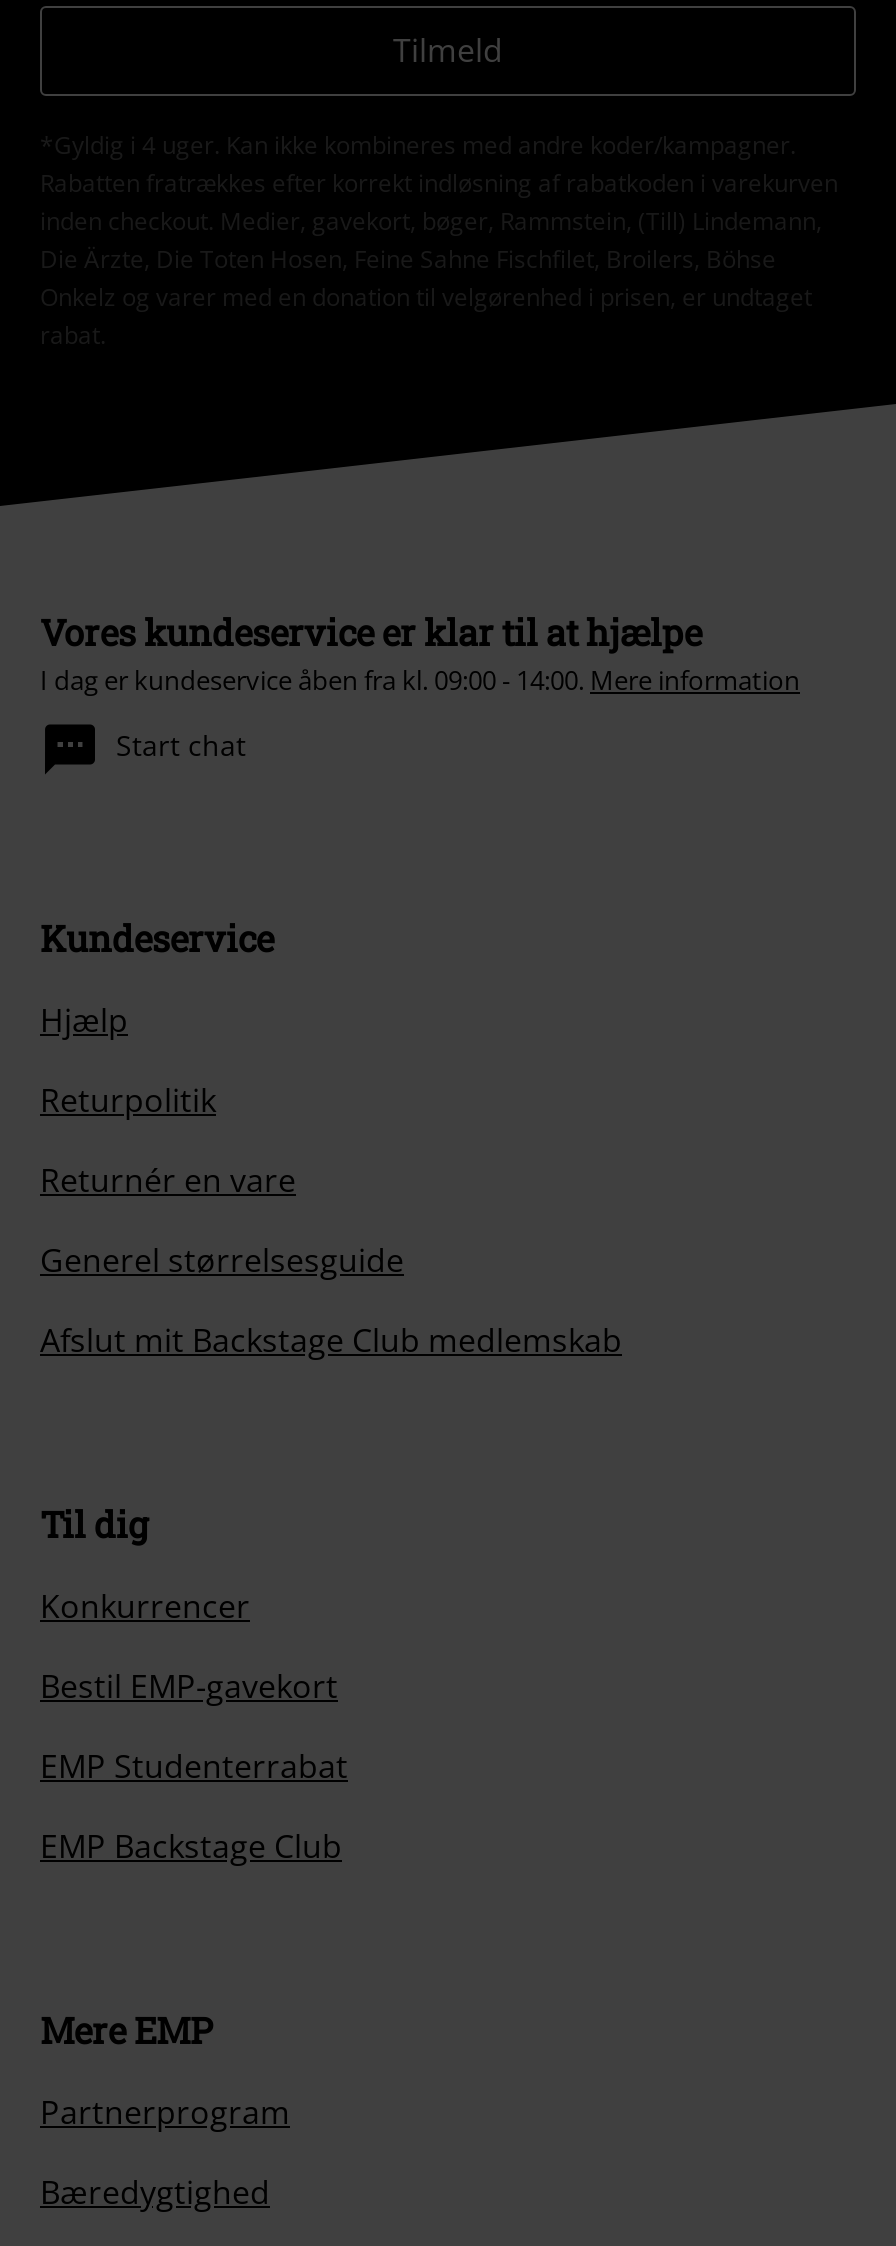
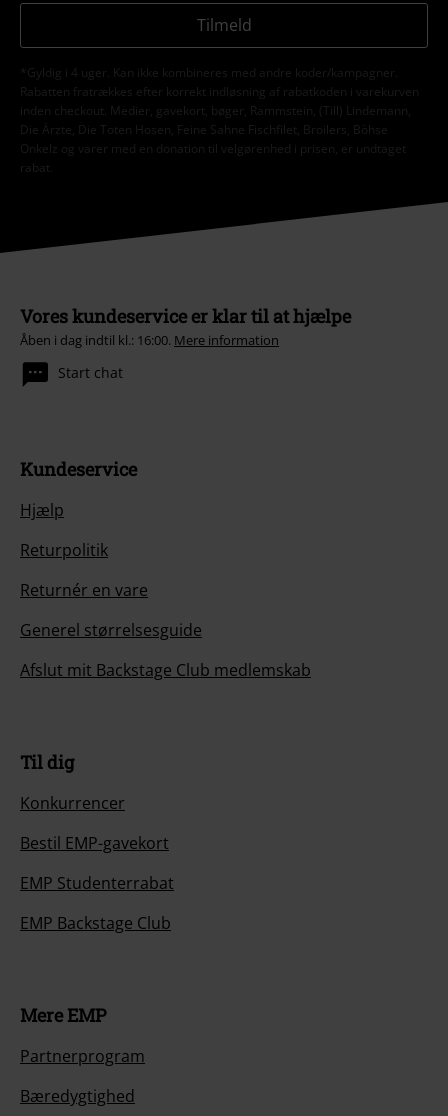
[40,661,800,697] I dag er kundeservice åben fra kl. 09:00 - 14:00. Mere information -> [20,331,279,349] Åben i dag indtil kl.: 16:00. Mere information

